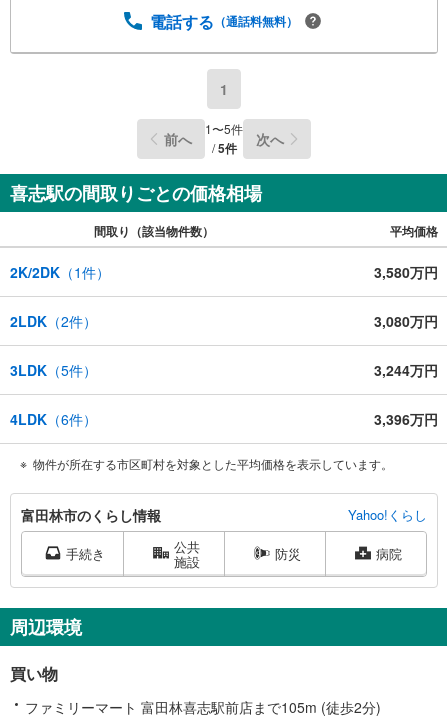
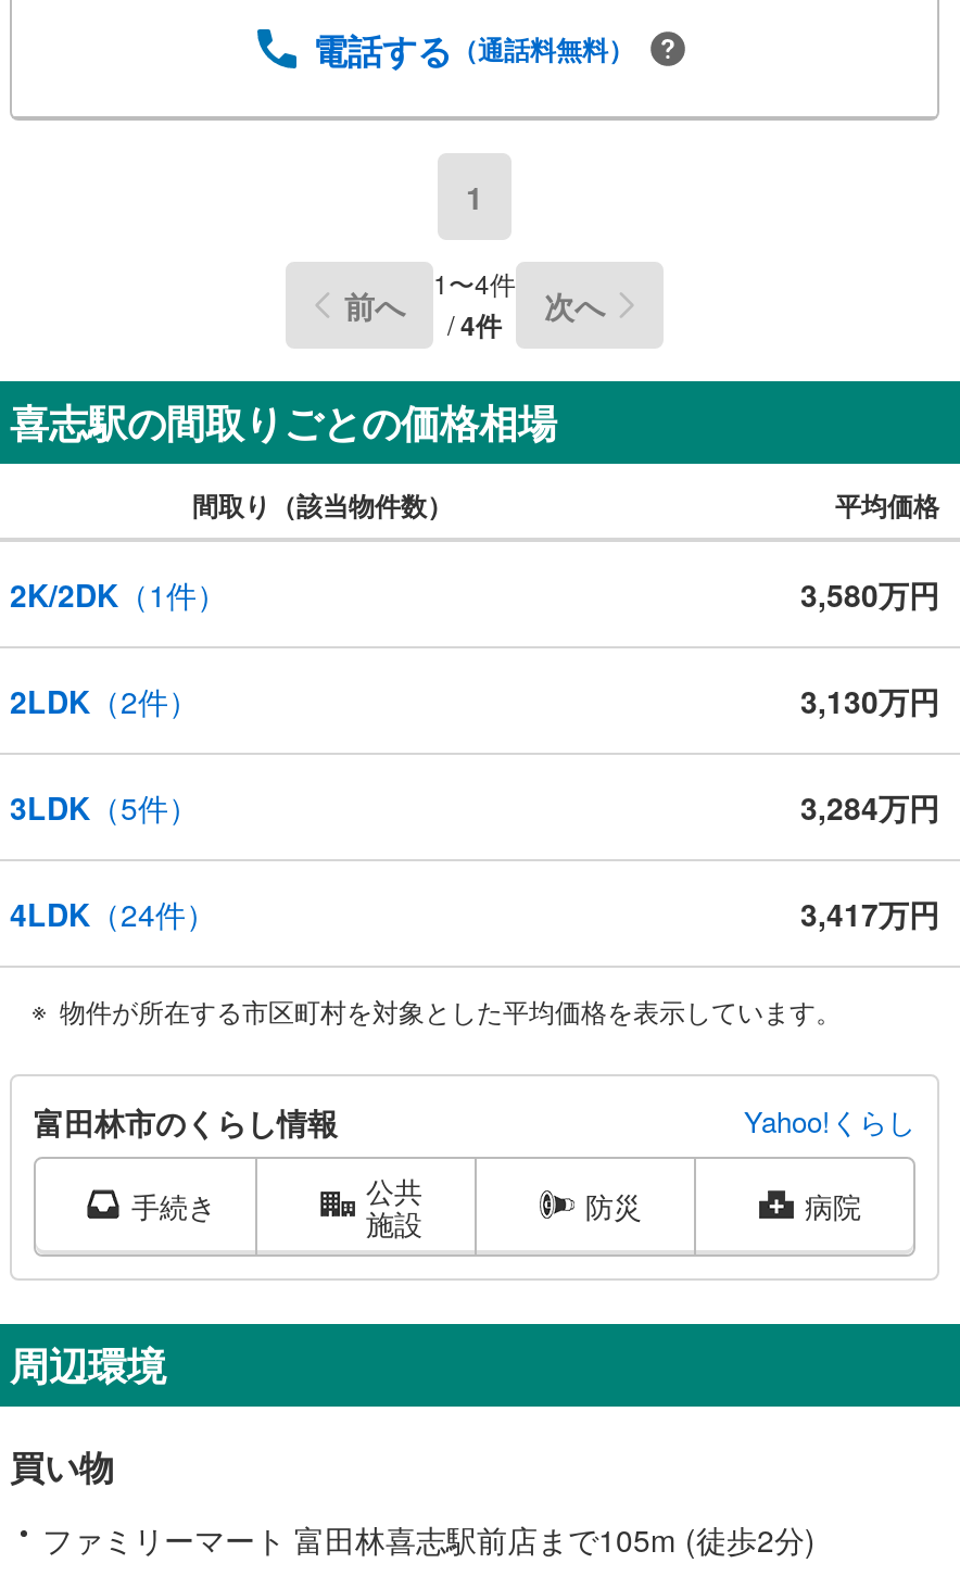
[205,120,243,137] 1〜5件 -> [433,265,516,302] 1〜4件
[211,139,236,157] /5件 -> [447,306,502,345] /4件
[374,311,438,331] 3,080万円 -> [800,678,939,722] 3,130万円
[374,360,438,380] 3,244万円 -> [800,785,939,828] 3,284万円
[10,409,97,429] 4LDK（6件） -> [10,891,216,935] 4LDK（24件）
[374,409,438,429] 3,396万円 -> [800,891,939,935] 3,417万円

